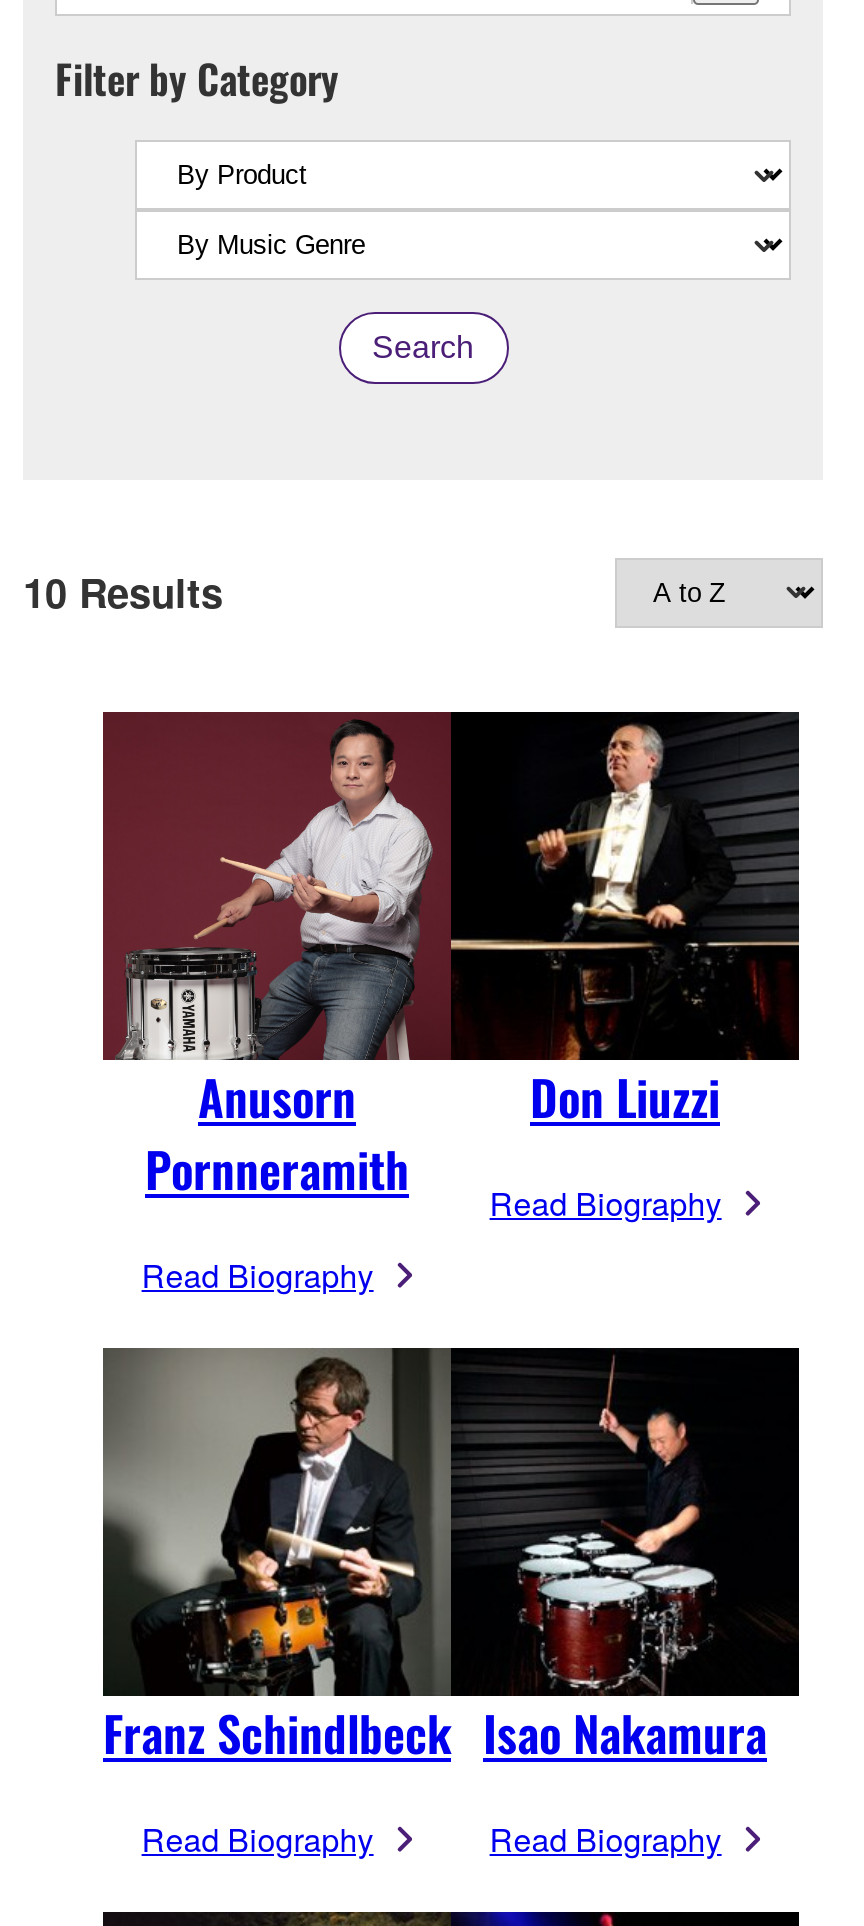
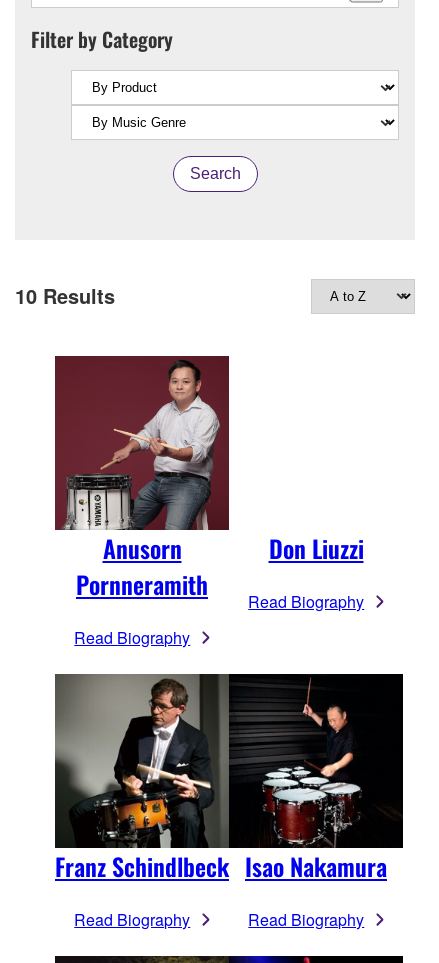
[449,710,801,1062] [image] -> none

